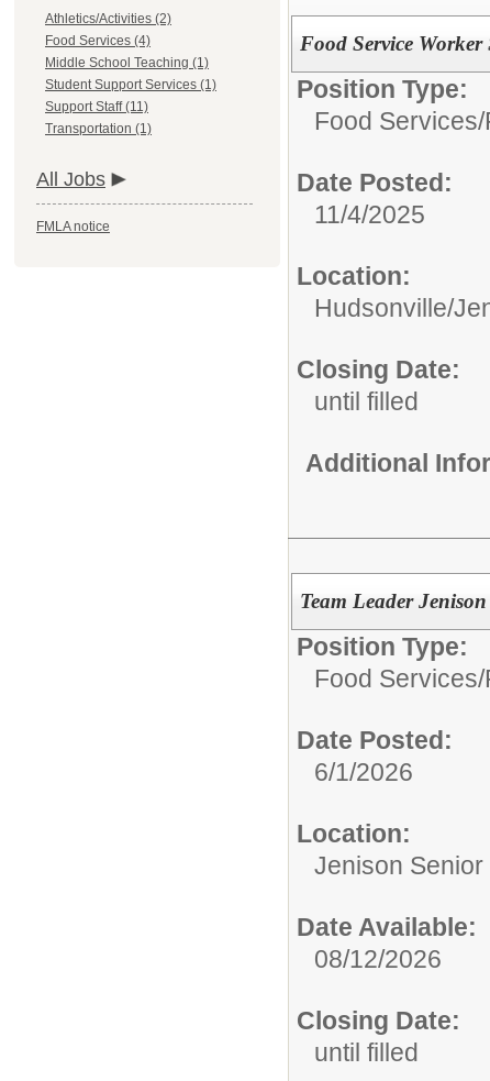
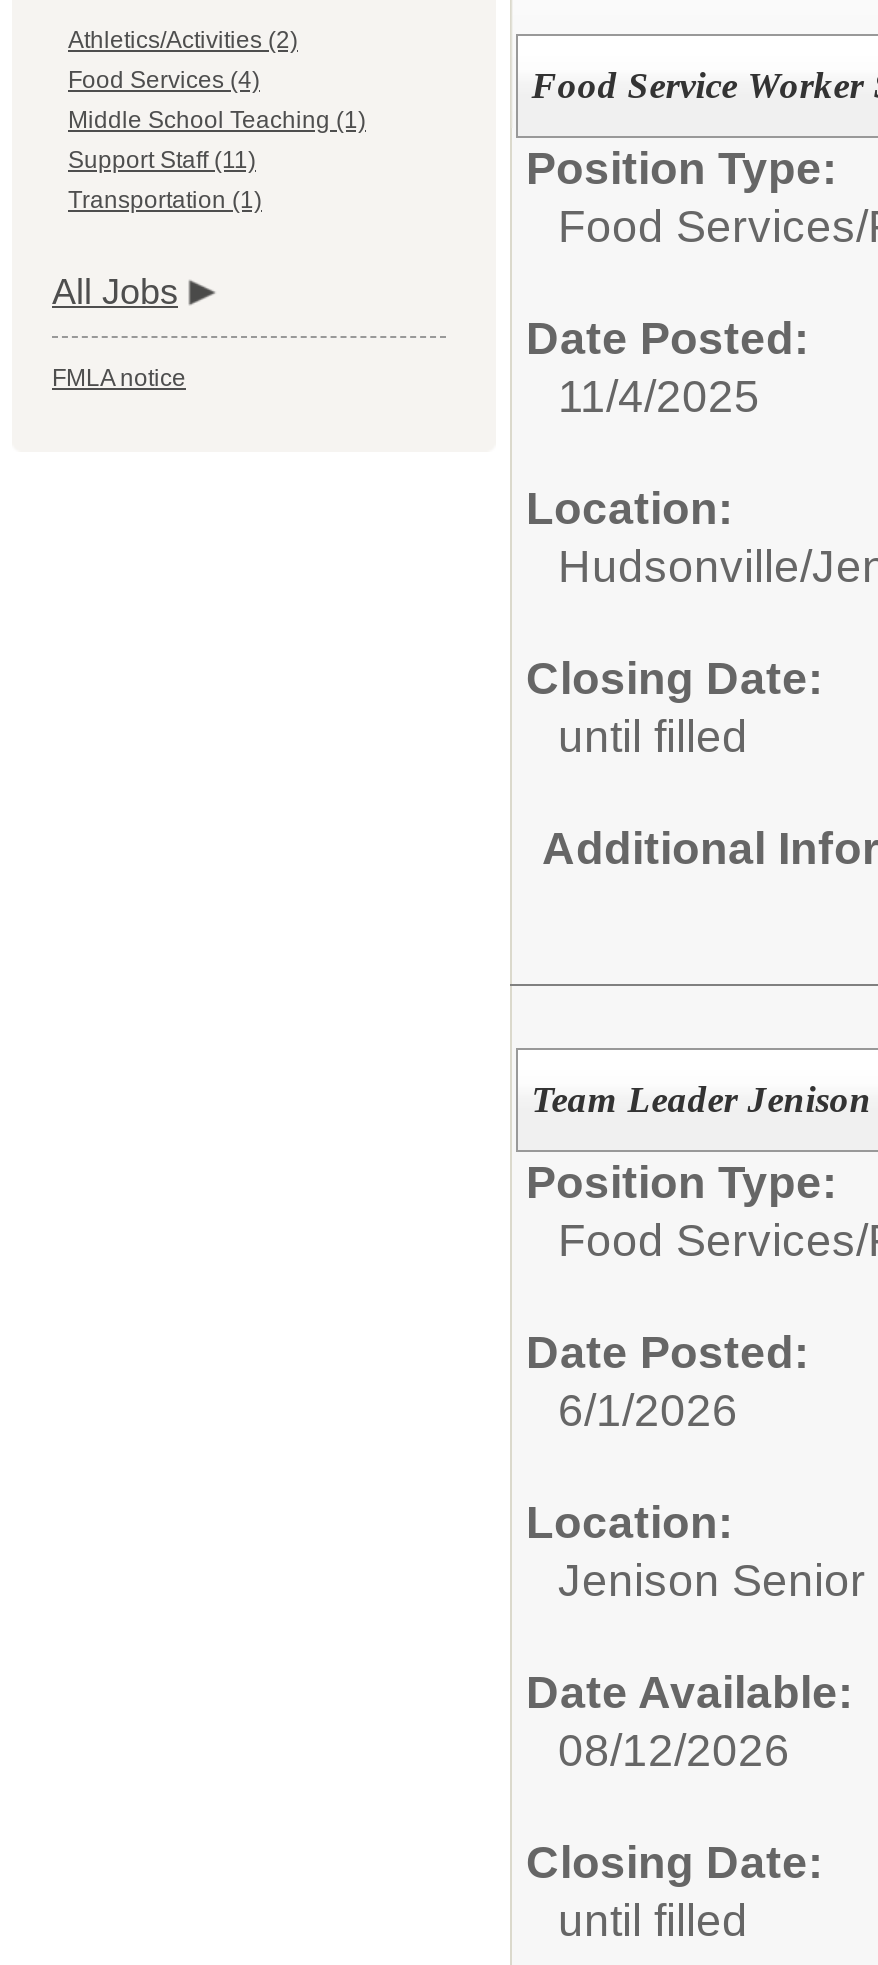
[45,77,216,92] Student Support Services (1) -> none
moved [36,99,152,234] -> [52,146,262,392]: Support Staff (11) | Transportation (1) | All Jobs | FMLA notice

